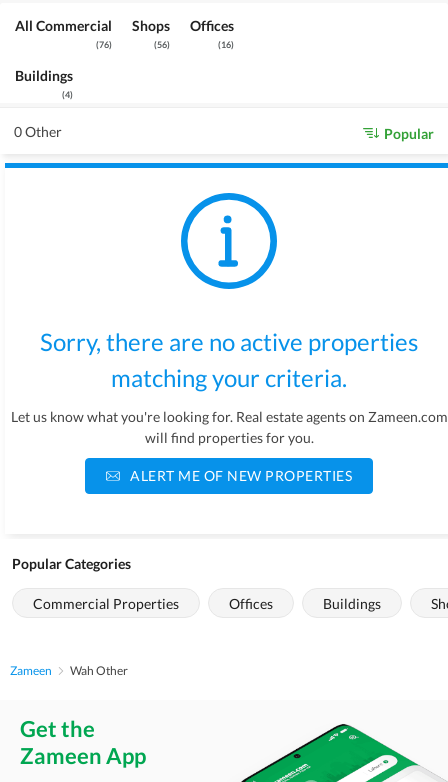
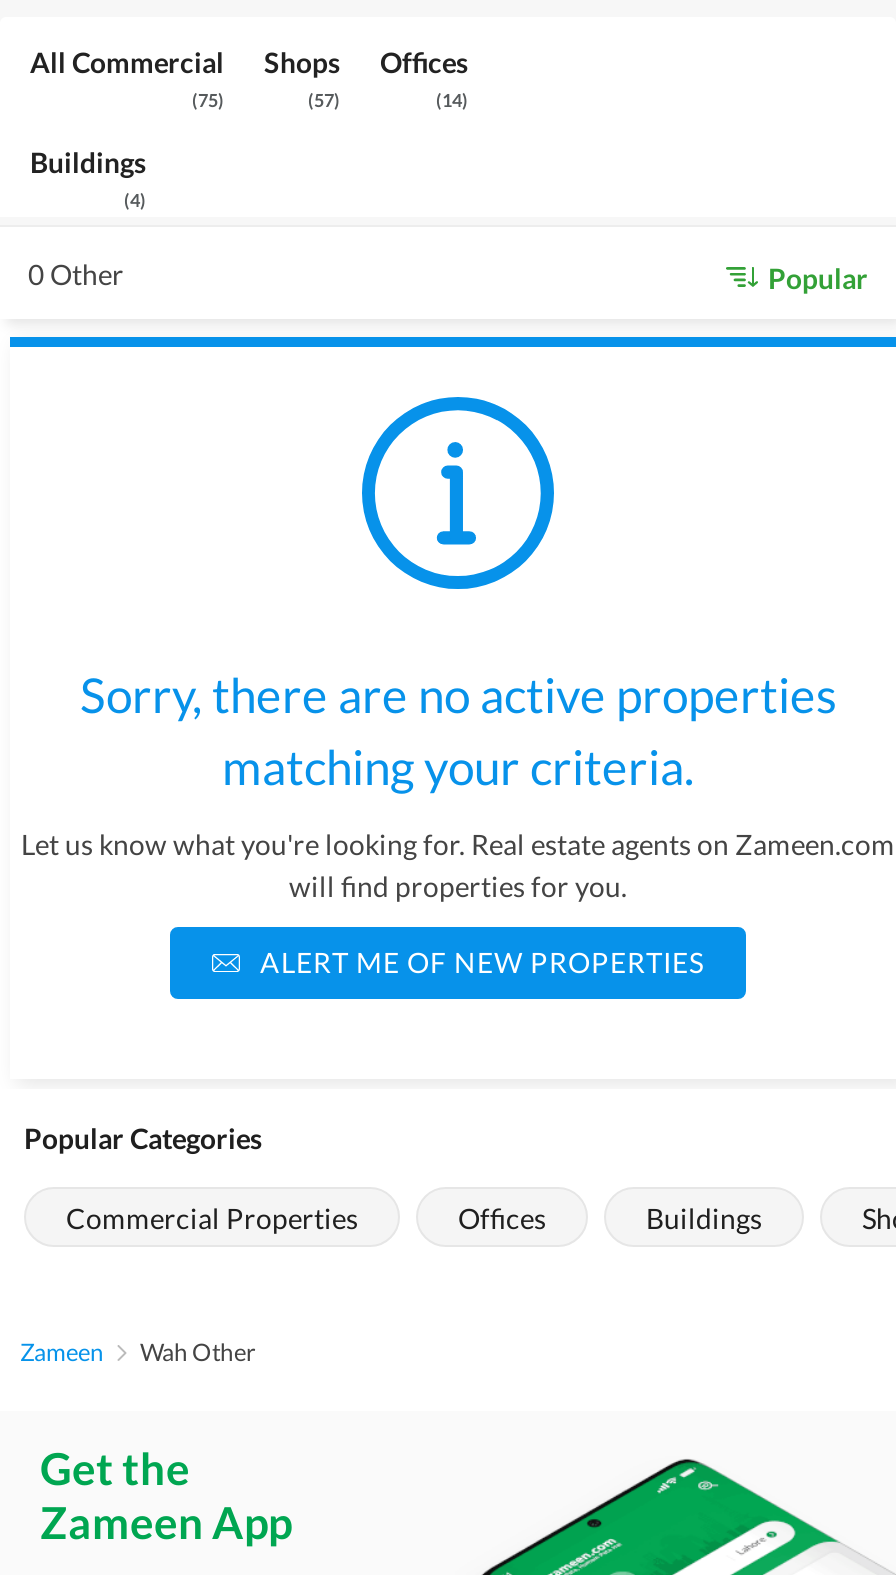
[96,39,112,50] (76) -> [192,89,224,111] (75)
[154,39,170,50] (56) -> [308,89,340,111] (57)
[218,39,234,50] (16) -> [436,89,468,111] (14)

